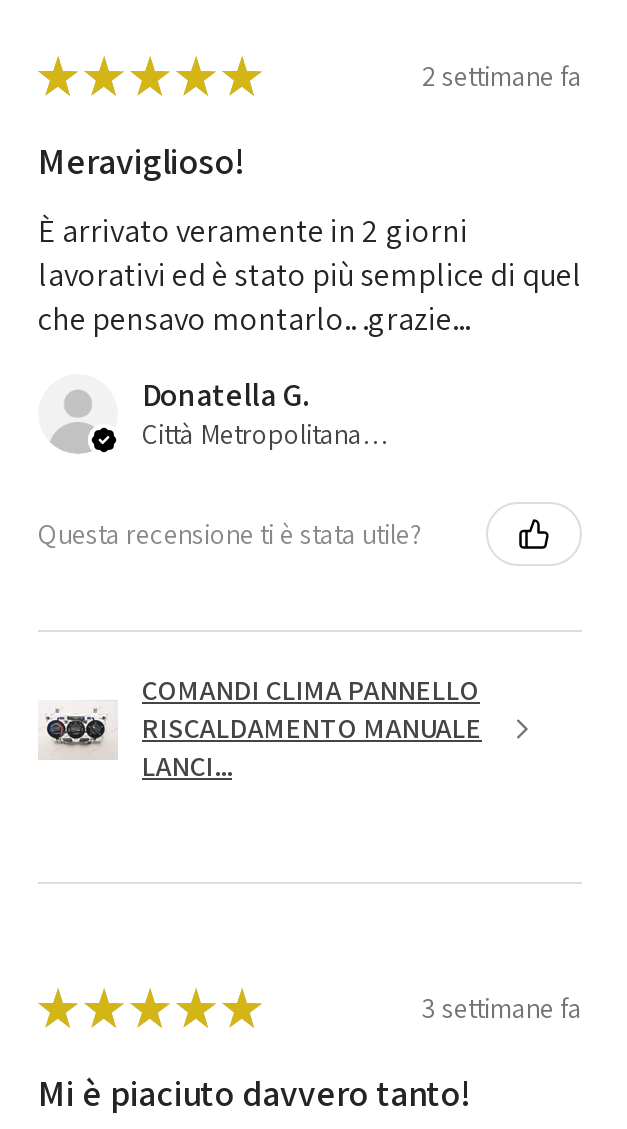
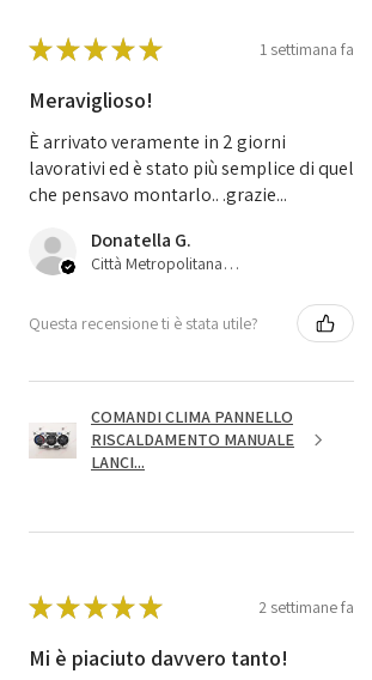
[422,57,582,93] 2 settimane fa -> [260,38,354,59] 1 settimana fa
[422,990,582,1026] 3 settimane fa -> [258,596,354,618] 2 settimane fa

